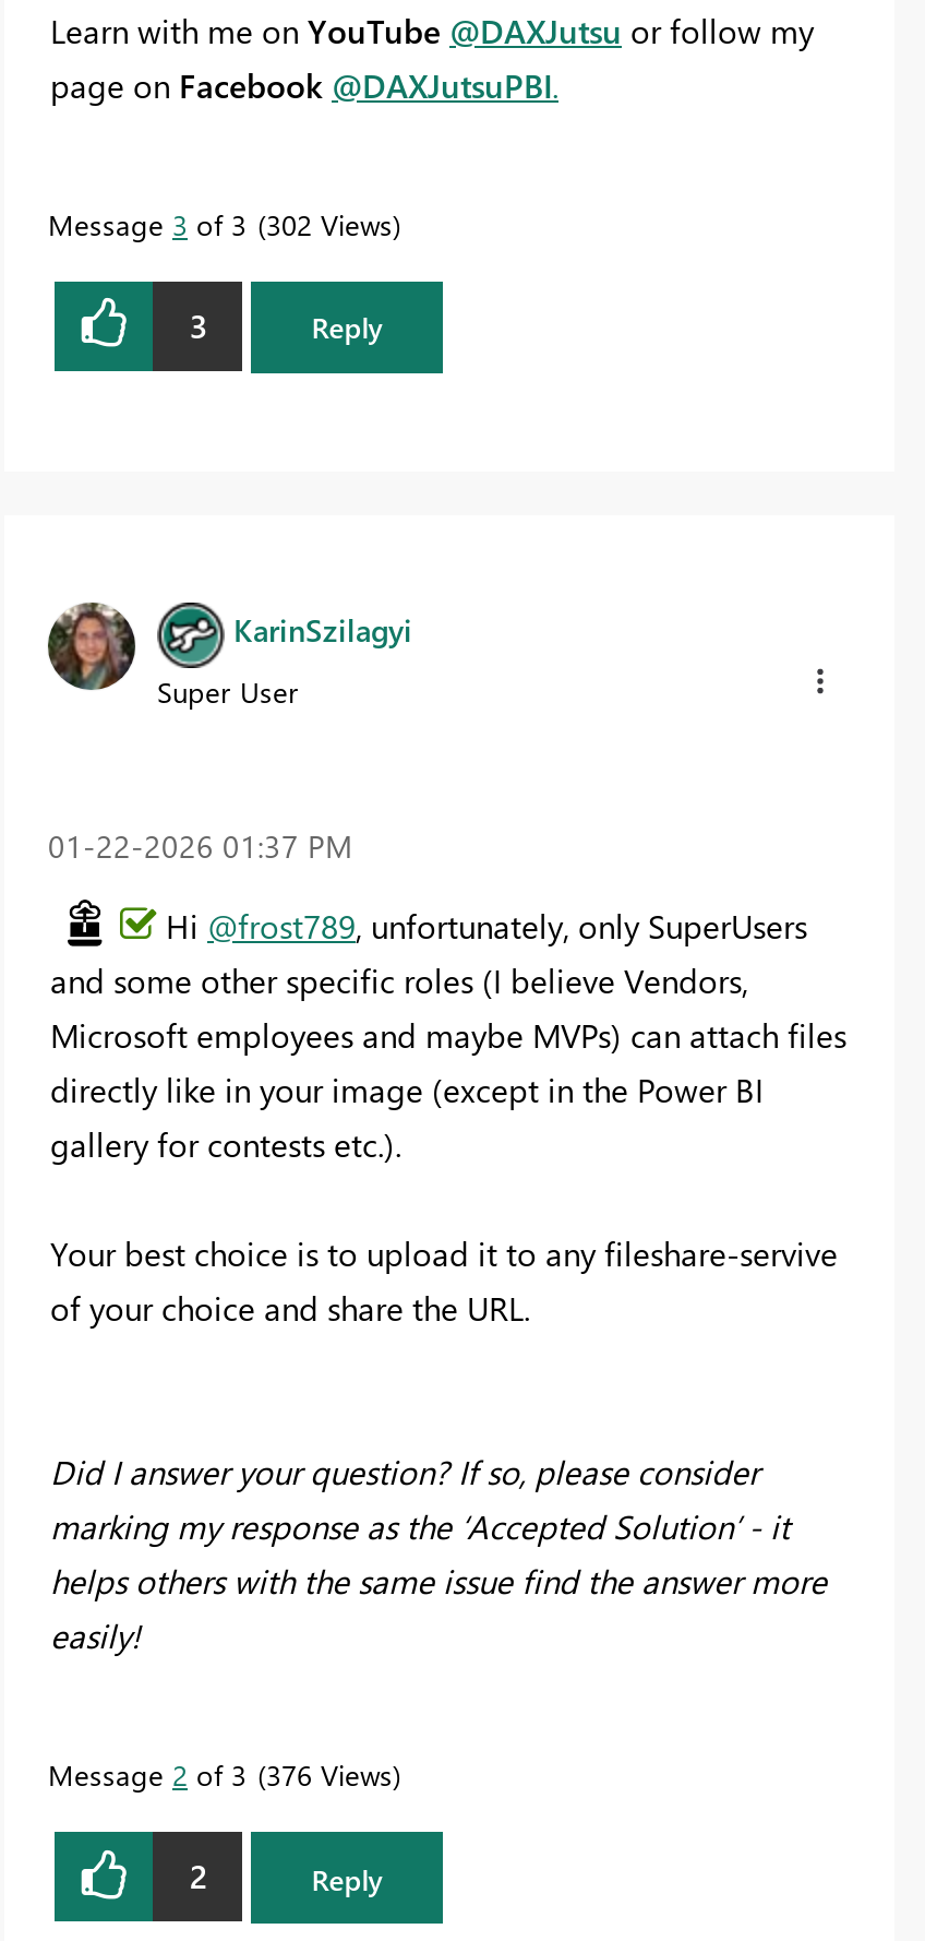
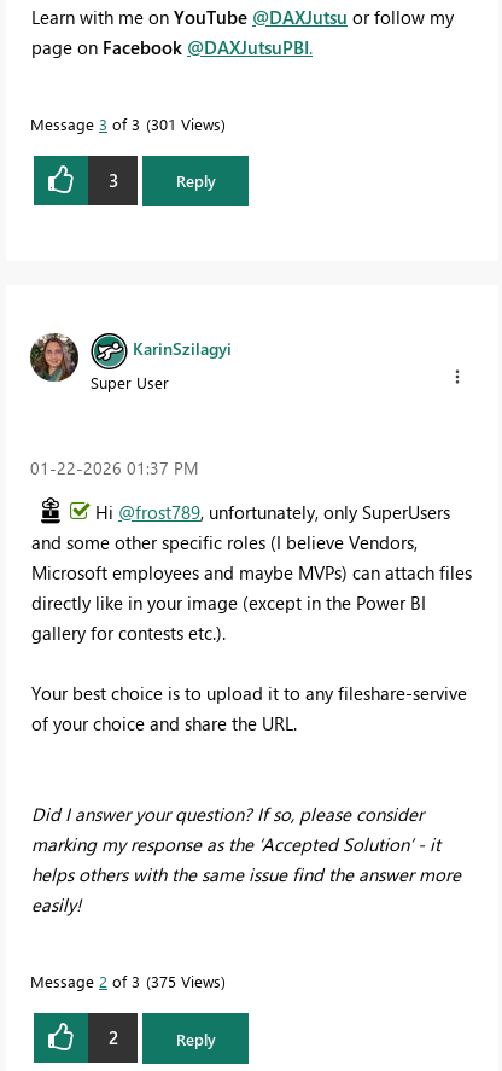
[48,204,393,241] Message 3 of 3 302 Views -> [30,113,221,133] Message 3 of 3 301 Views
[48,1755,393,1793] Message 2 of 3 376 Views -> [30,971,221,991] Message 2 of 3 375 Views

